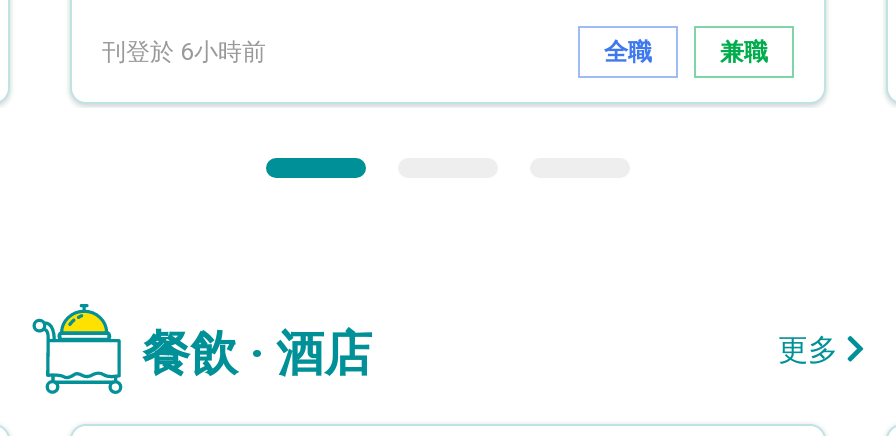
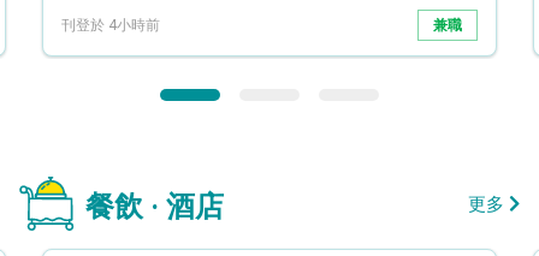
[102,37,652,65] 刊登於 6小時前 | 全職 -> [61,16,160,33] 刊登於 4小時前

